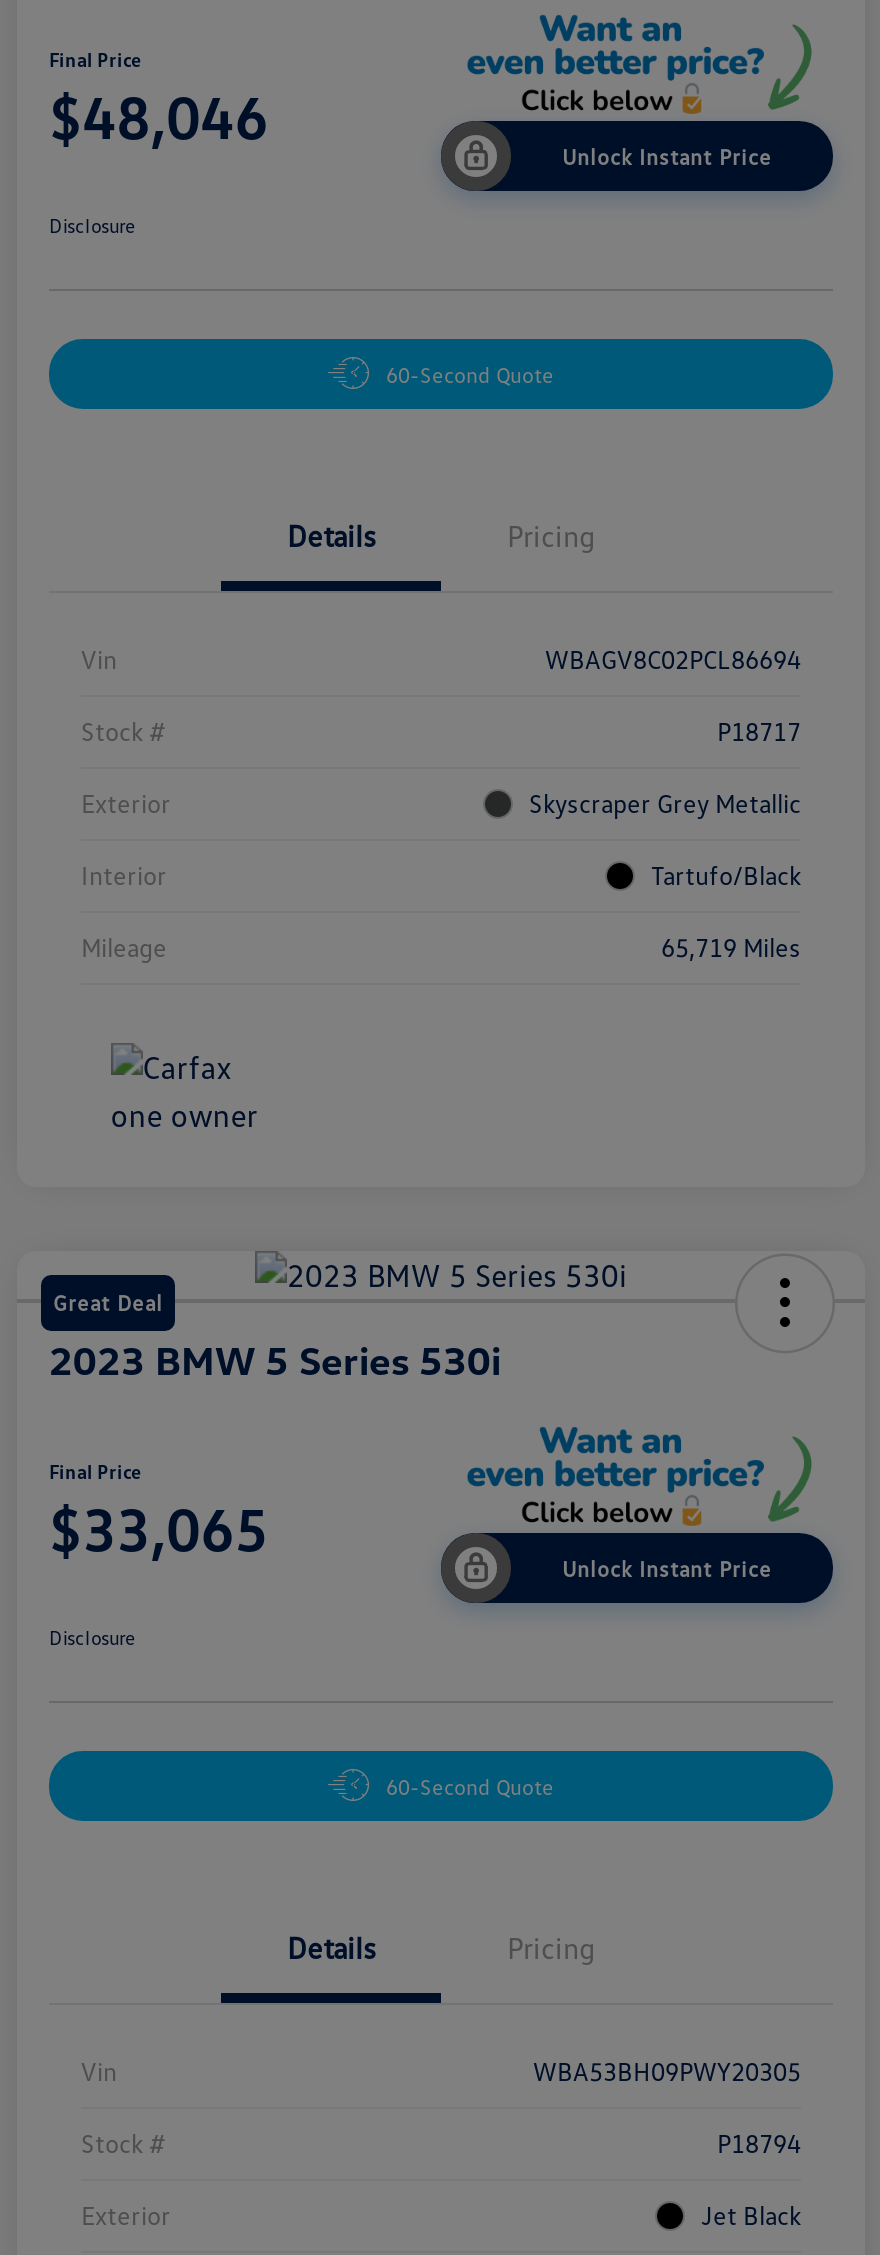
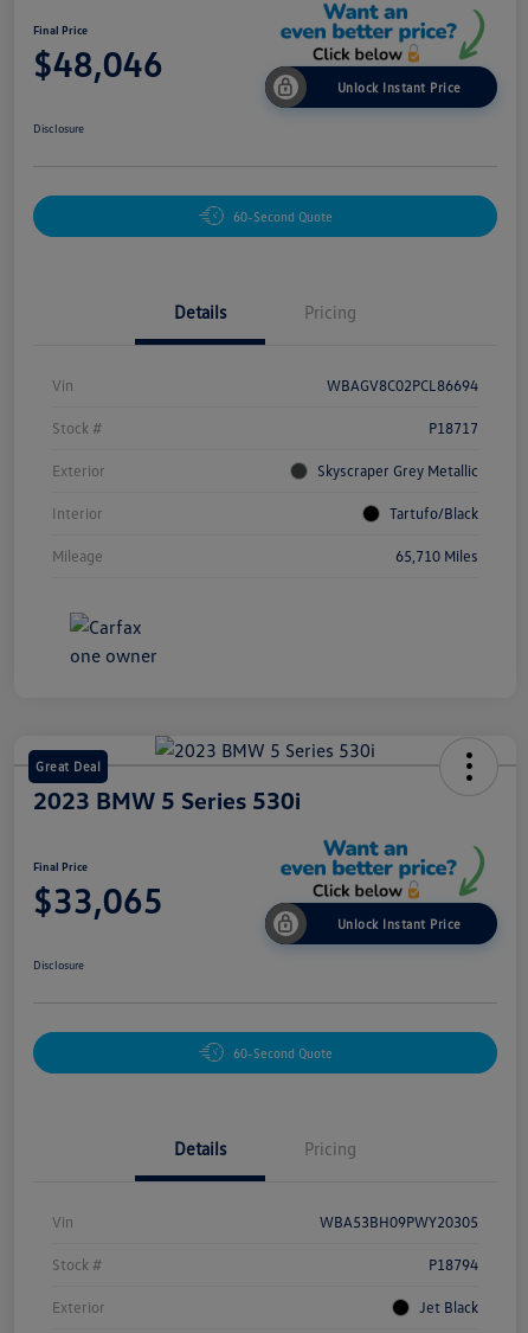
[661,931,801,963] 65,719 Miles -> [395,546,478,565] 65,710 Miles

